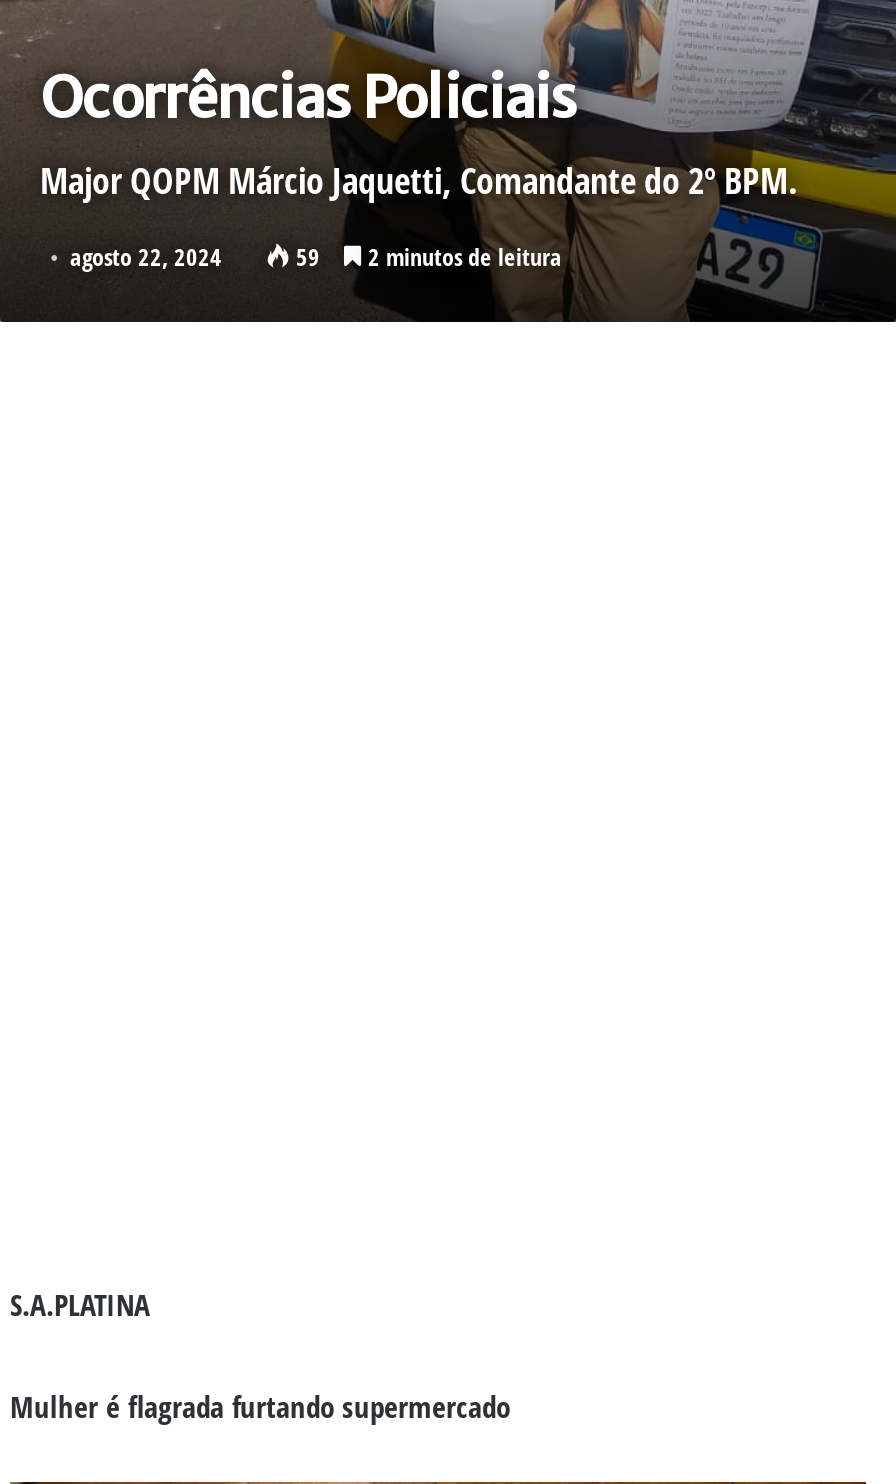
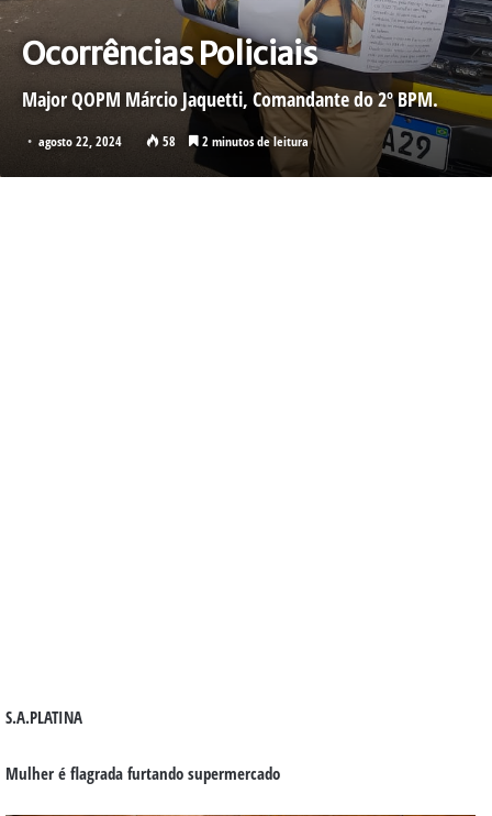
[70,240,562,274] agosto 22, 2024 59 2 minutos de leitura -> [38,132,309,150] agosto 22, 2024 58 2 minutos de leitura

